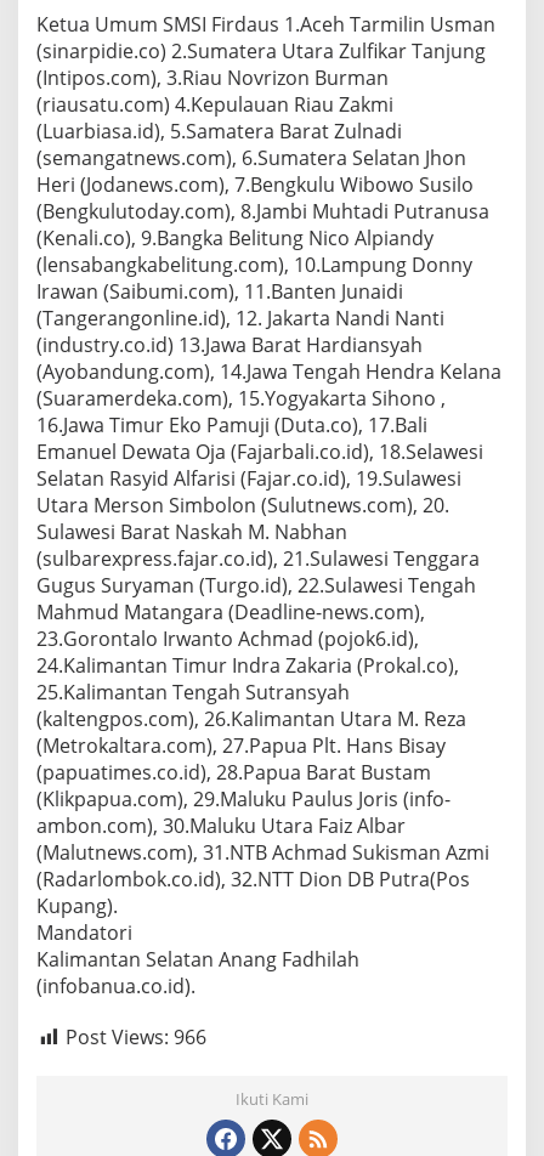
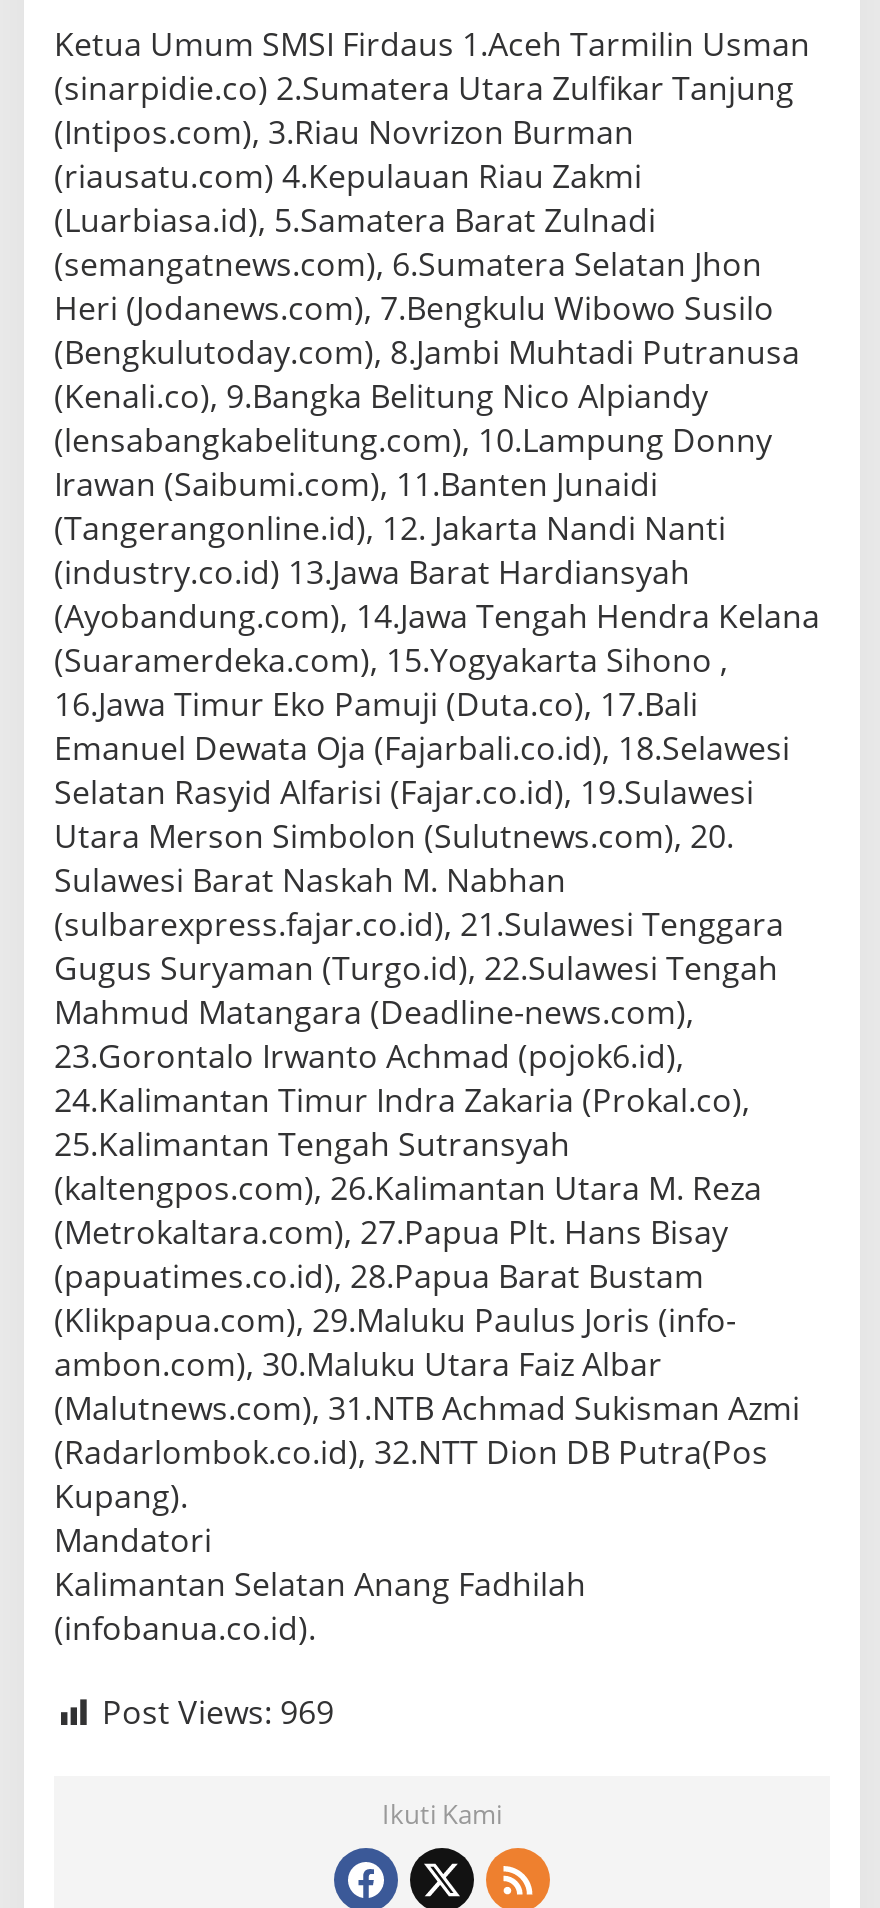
[66,1024,206,1050] Post Views: 966 -> [102,1690,334,1734] Post Views: 969

